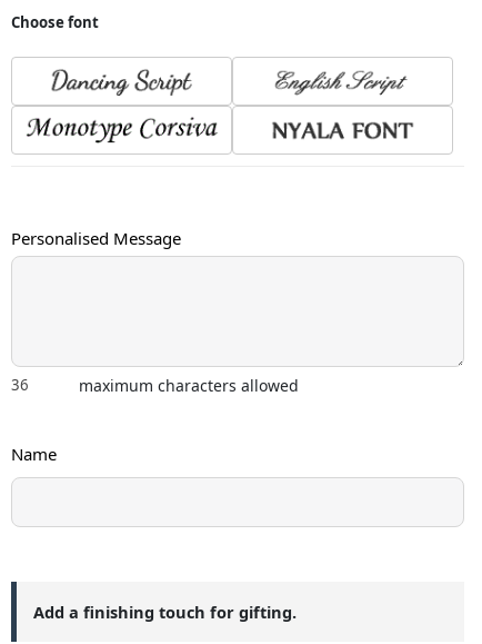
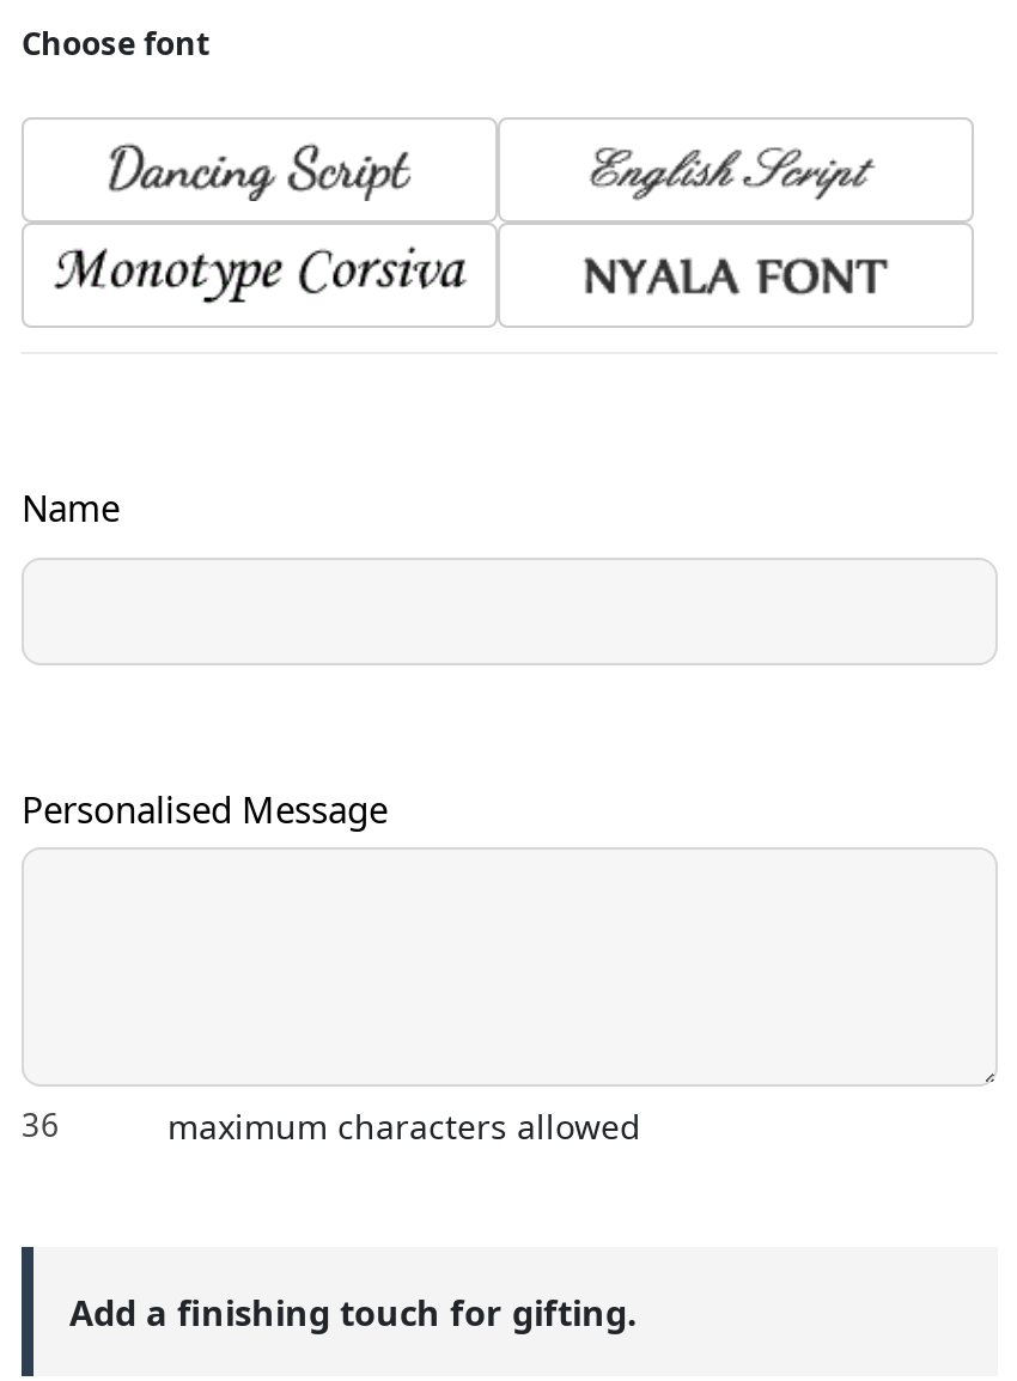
moved [11,227,299,396] -> [22,785,641,1149]: Personalised Message | maximum characters allowed
moved [11,443,57,465] -> [22,483,120,531]: Name

